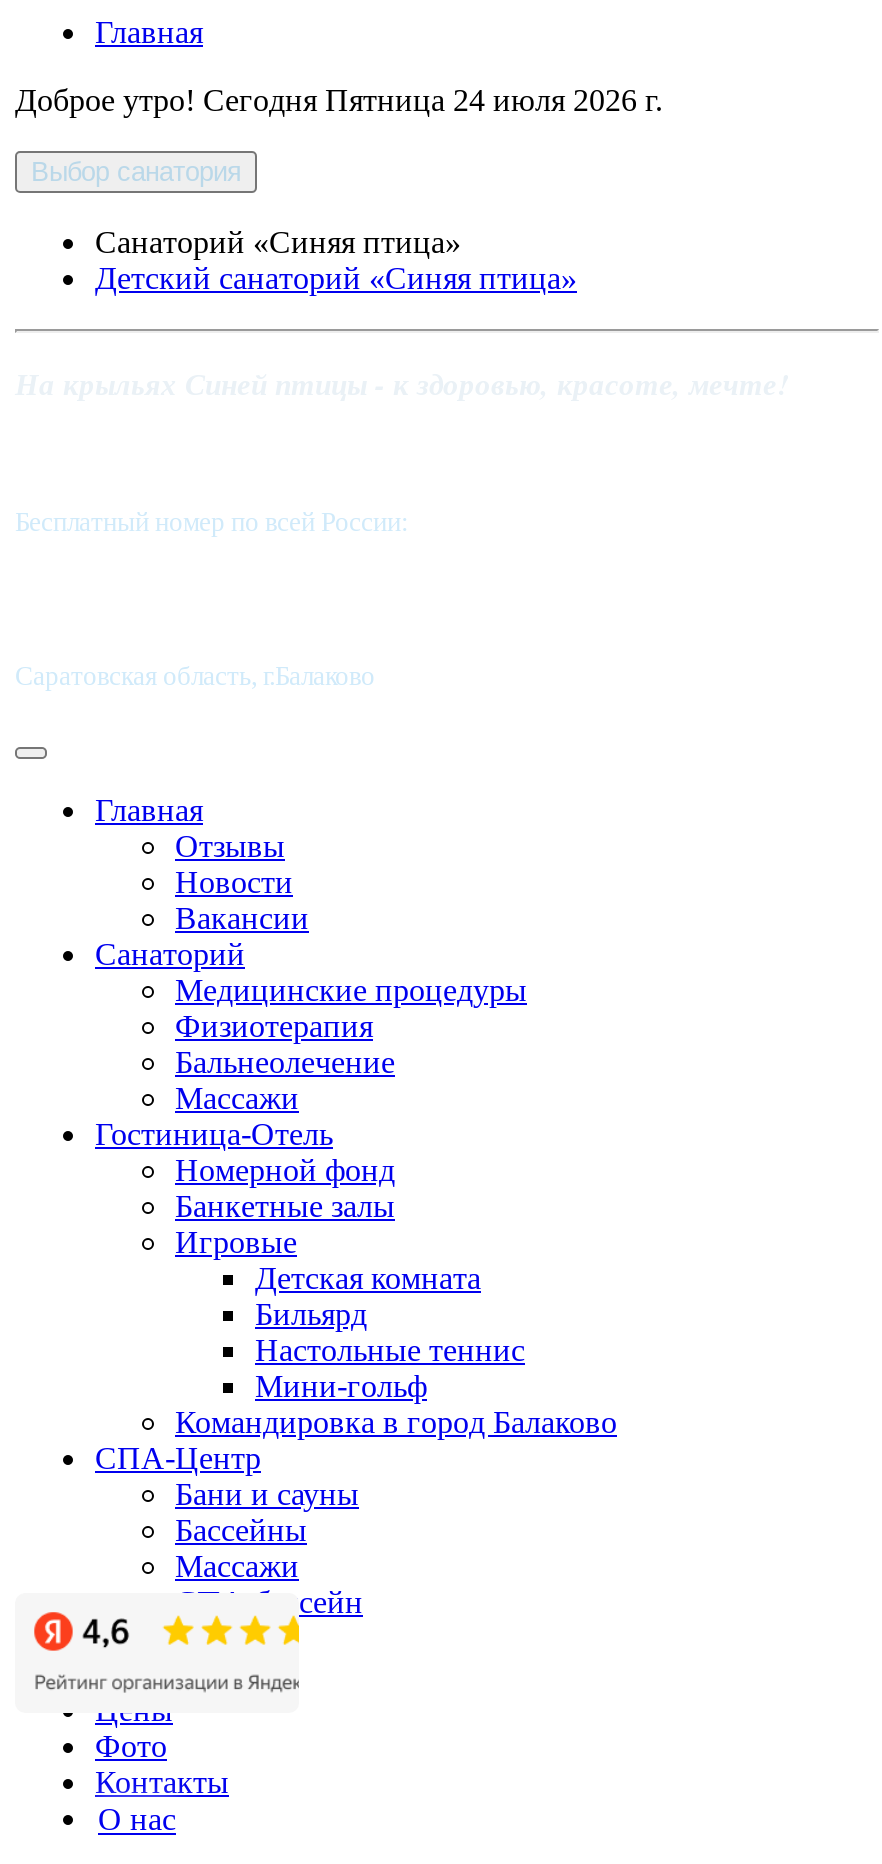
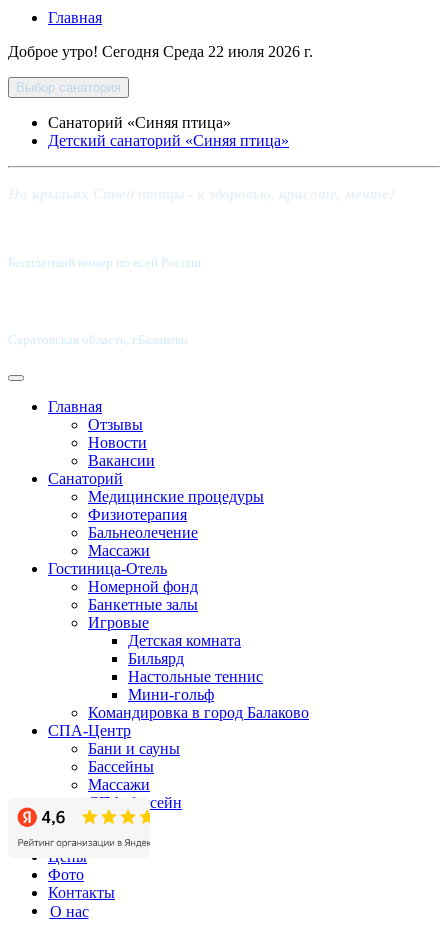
[15,83,663,117] Доброе утро! Сегодня Пятница 24 июля 2026 г. -> [8,43,313,60] Доброе утро! Сегодня Среда 22 июля 2026 г.

